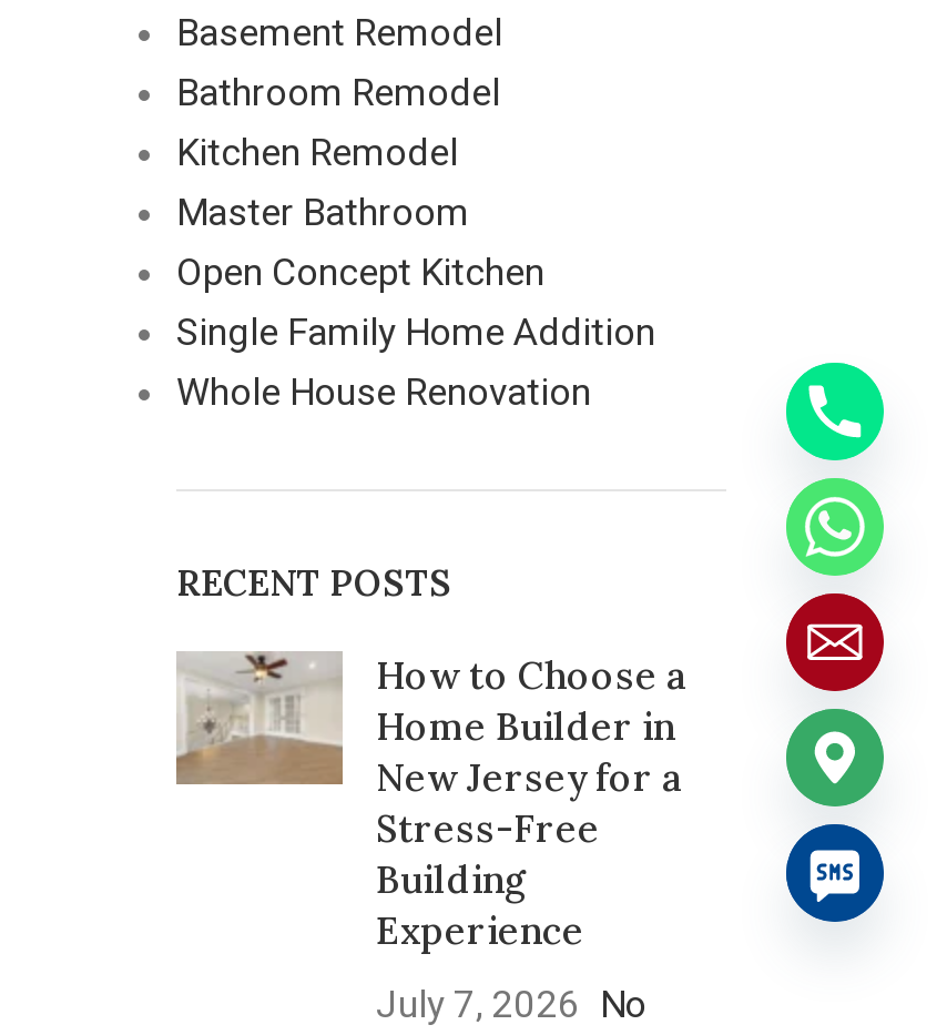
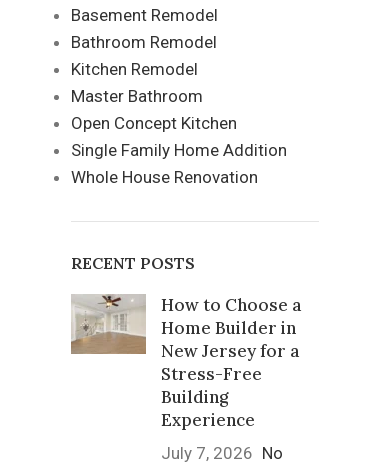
[784,361,886,926] [image] -> none

